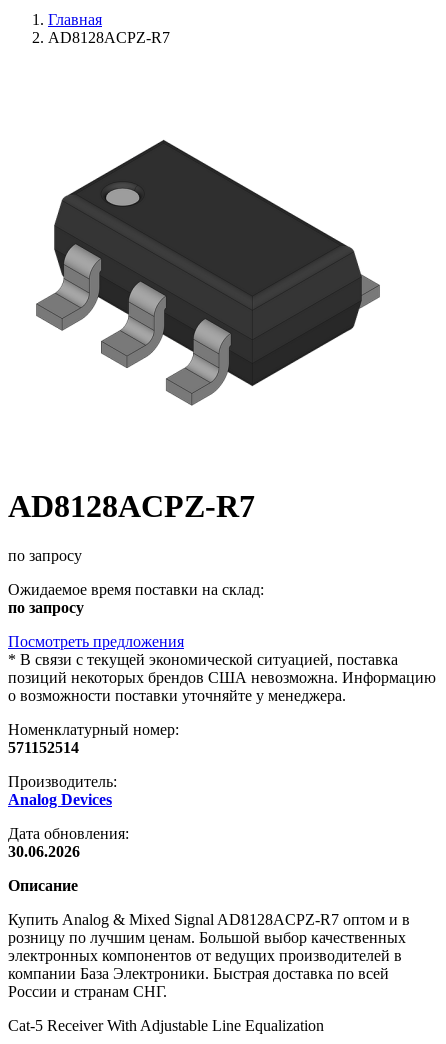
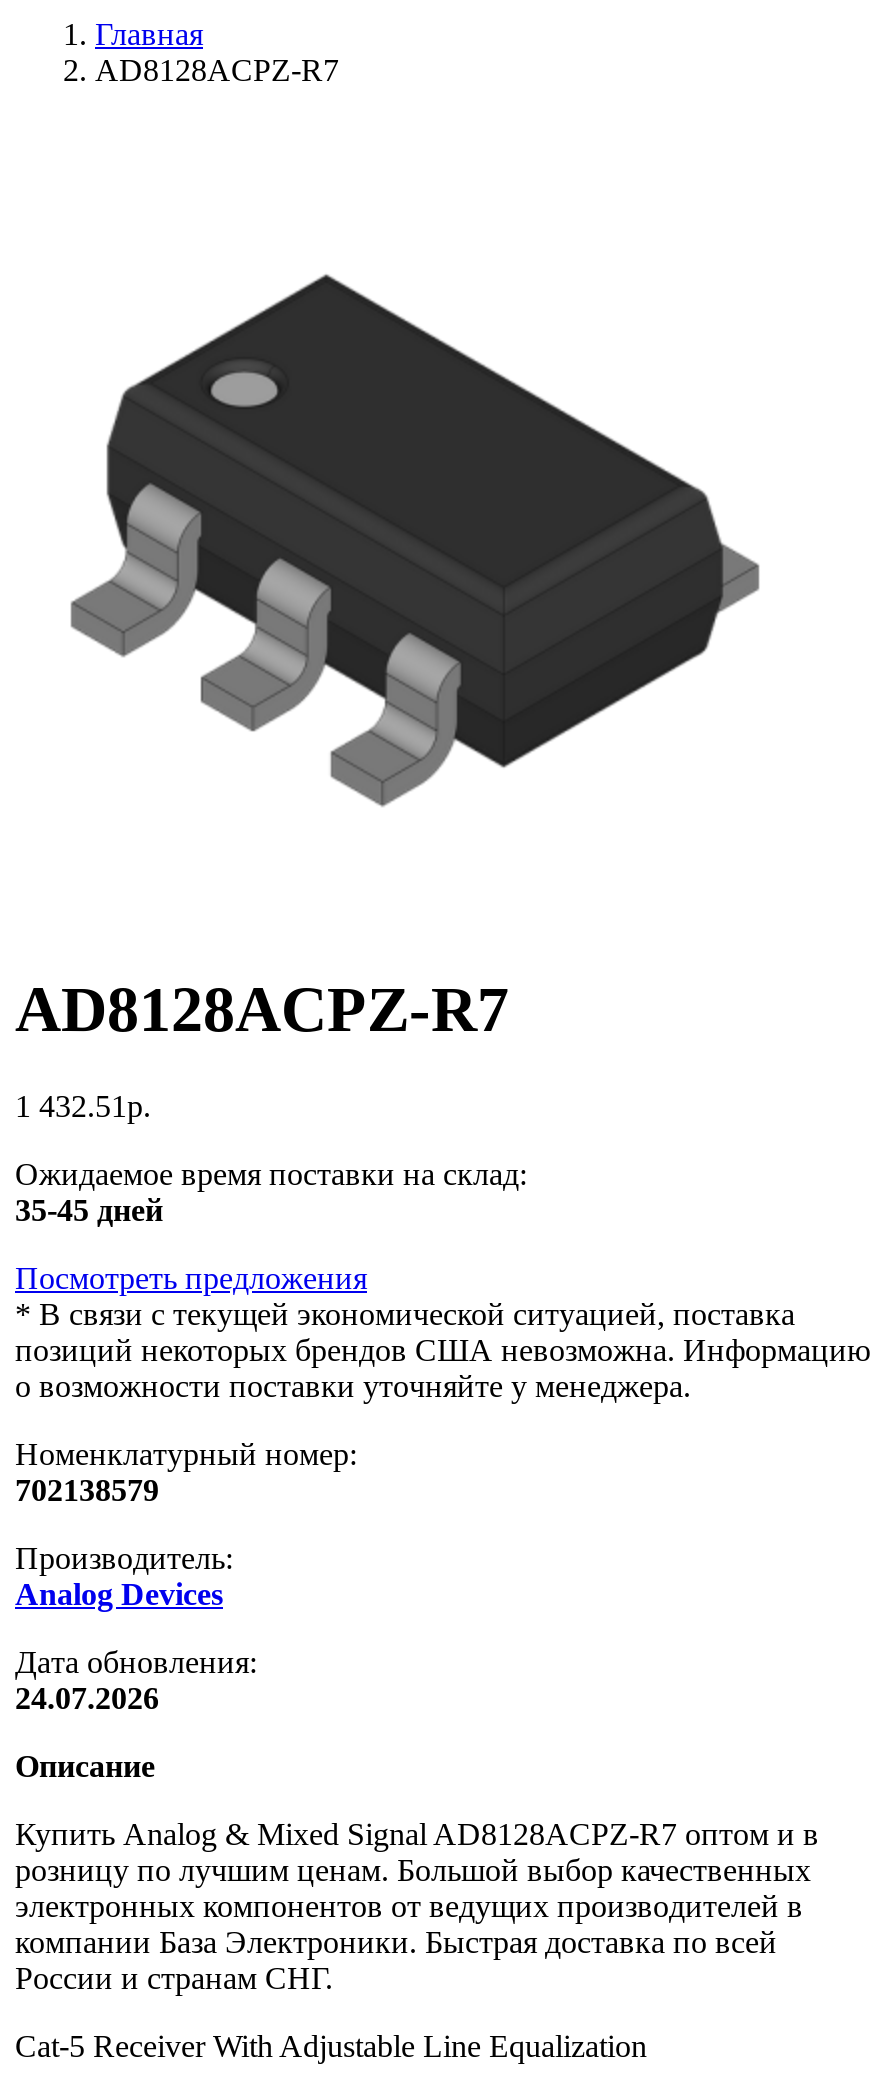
[8,547,82,564] по запросу -> [15,1089,151,1123] 1 432.51р.
[8,599,84,616] по запросу -> [15,1193,163,1227] 35-45 дней
[8,739,79,756] 571152514 -> [15,1473,159,1507] 702138579
[8,843,80,860] 30.06.2026 -> [15,1681,159,1715] 24.07.2026

